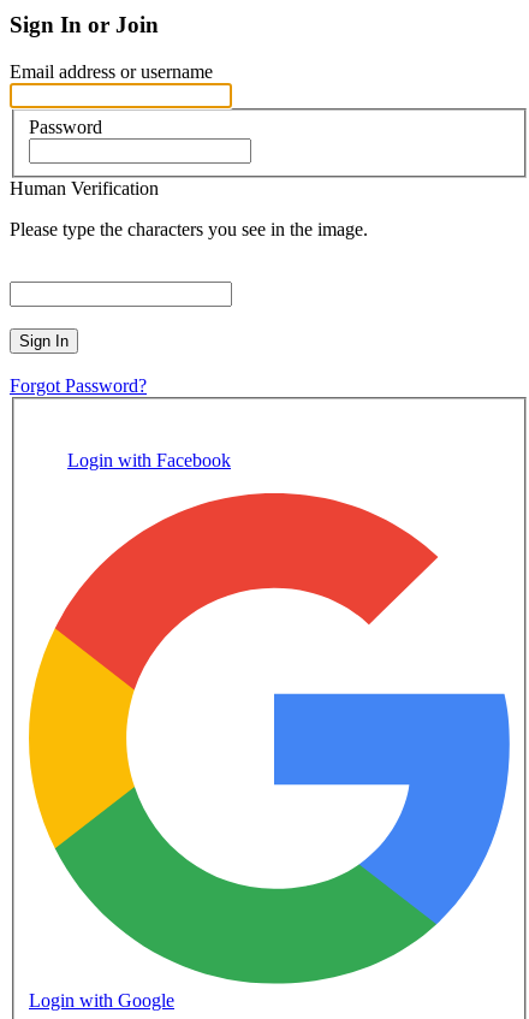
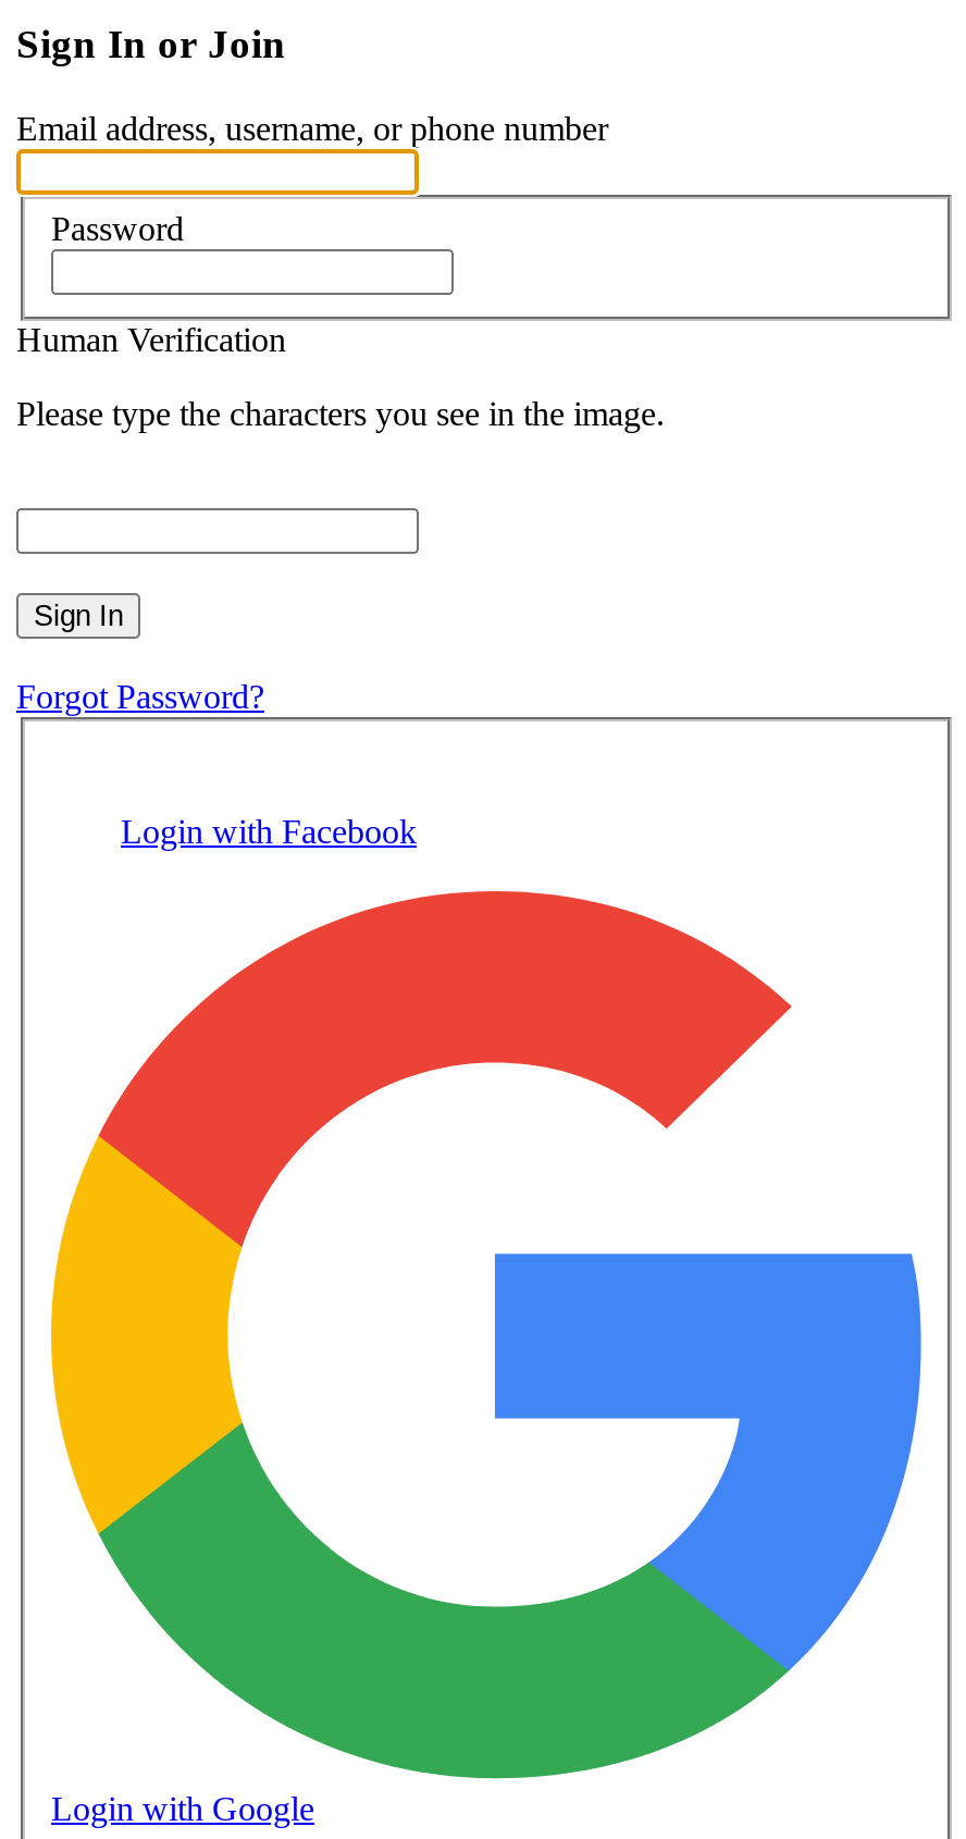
[10,61,213,82] Email address or username -> [16,110,608,147] Email address, username, or phone number

